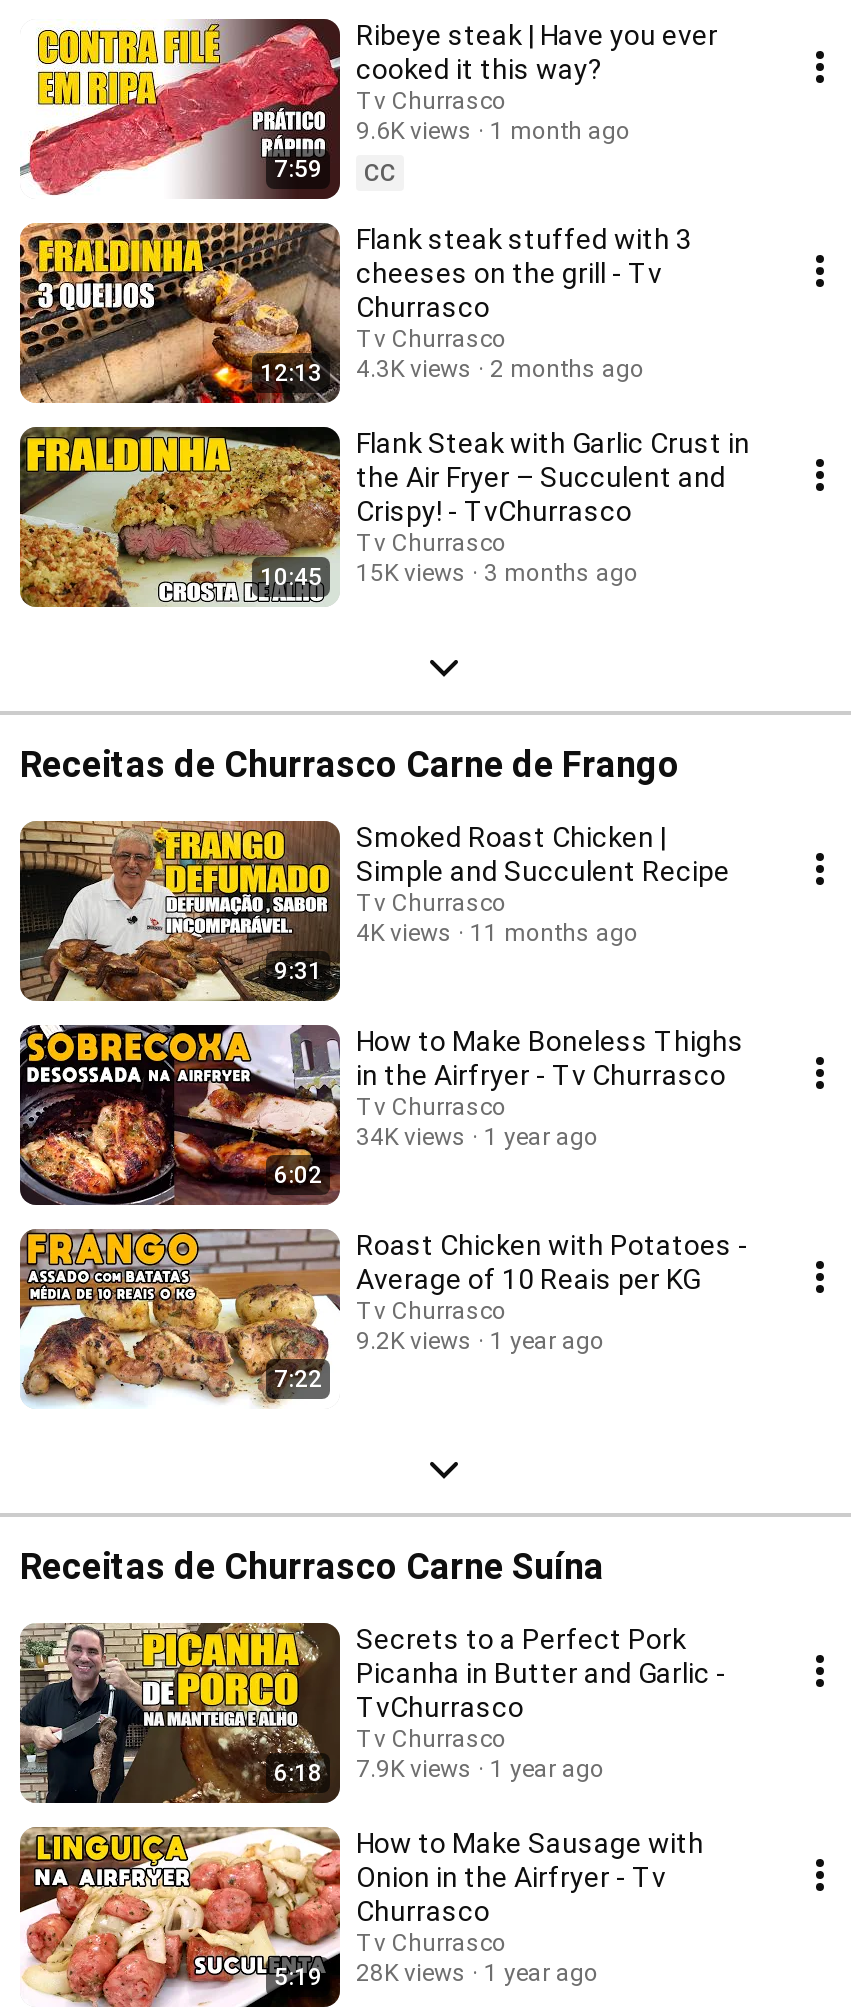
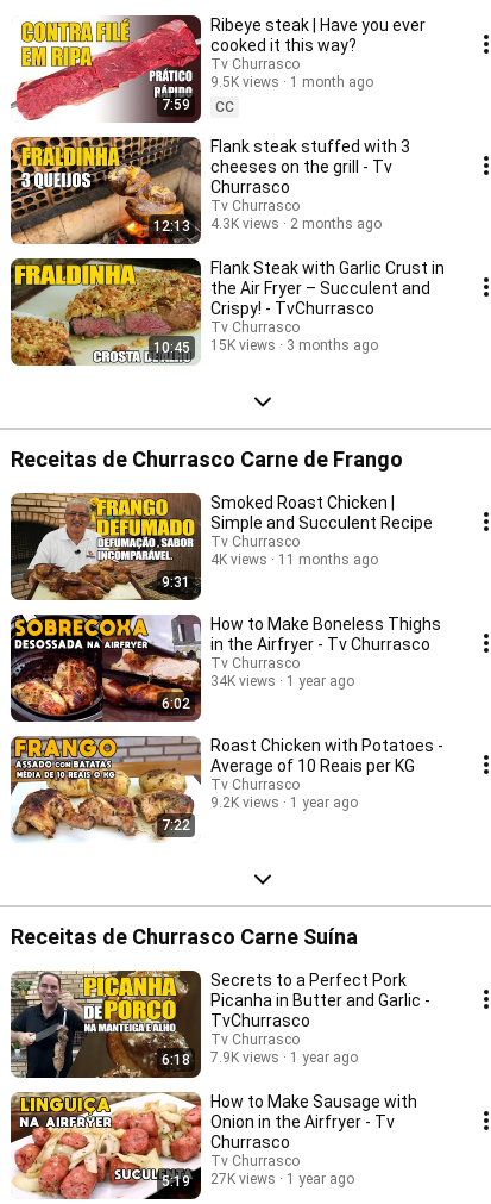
[356,116,630,144] 9.6K views 1 month ago -> [210,73,373,90] 9.5K views 1 month ago
[274,1958,598,1990] 5:19 28K views 1 year ago -> [162,1170,354,1189] 5:19 27K views 1 year ago

